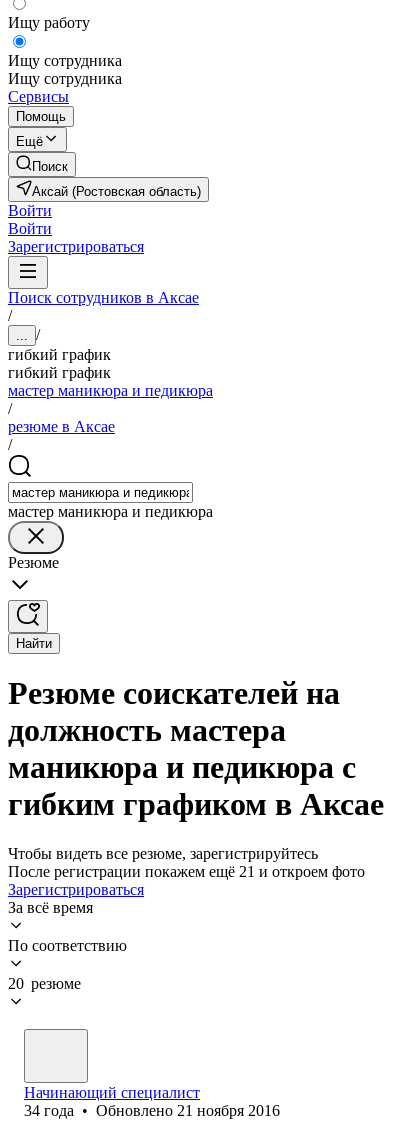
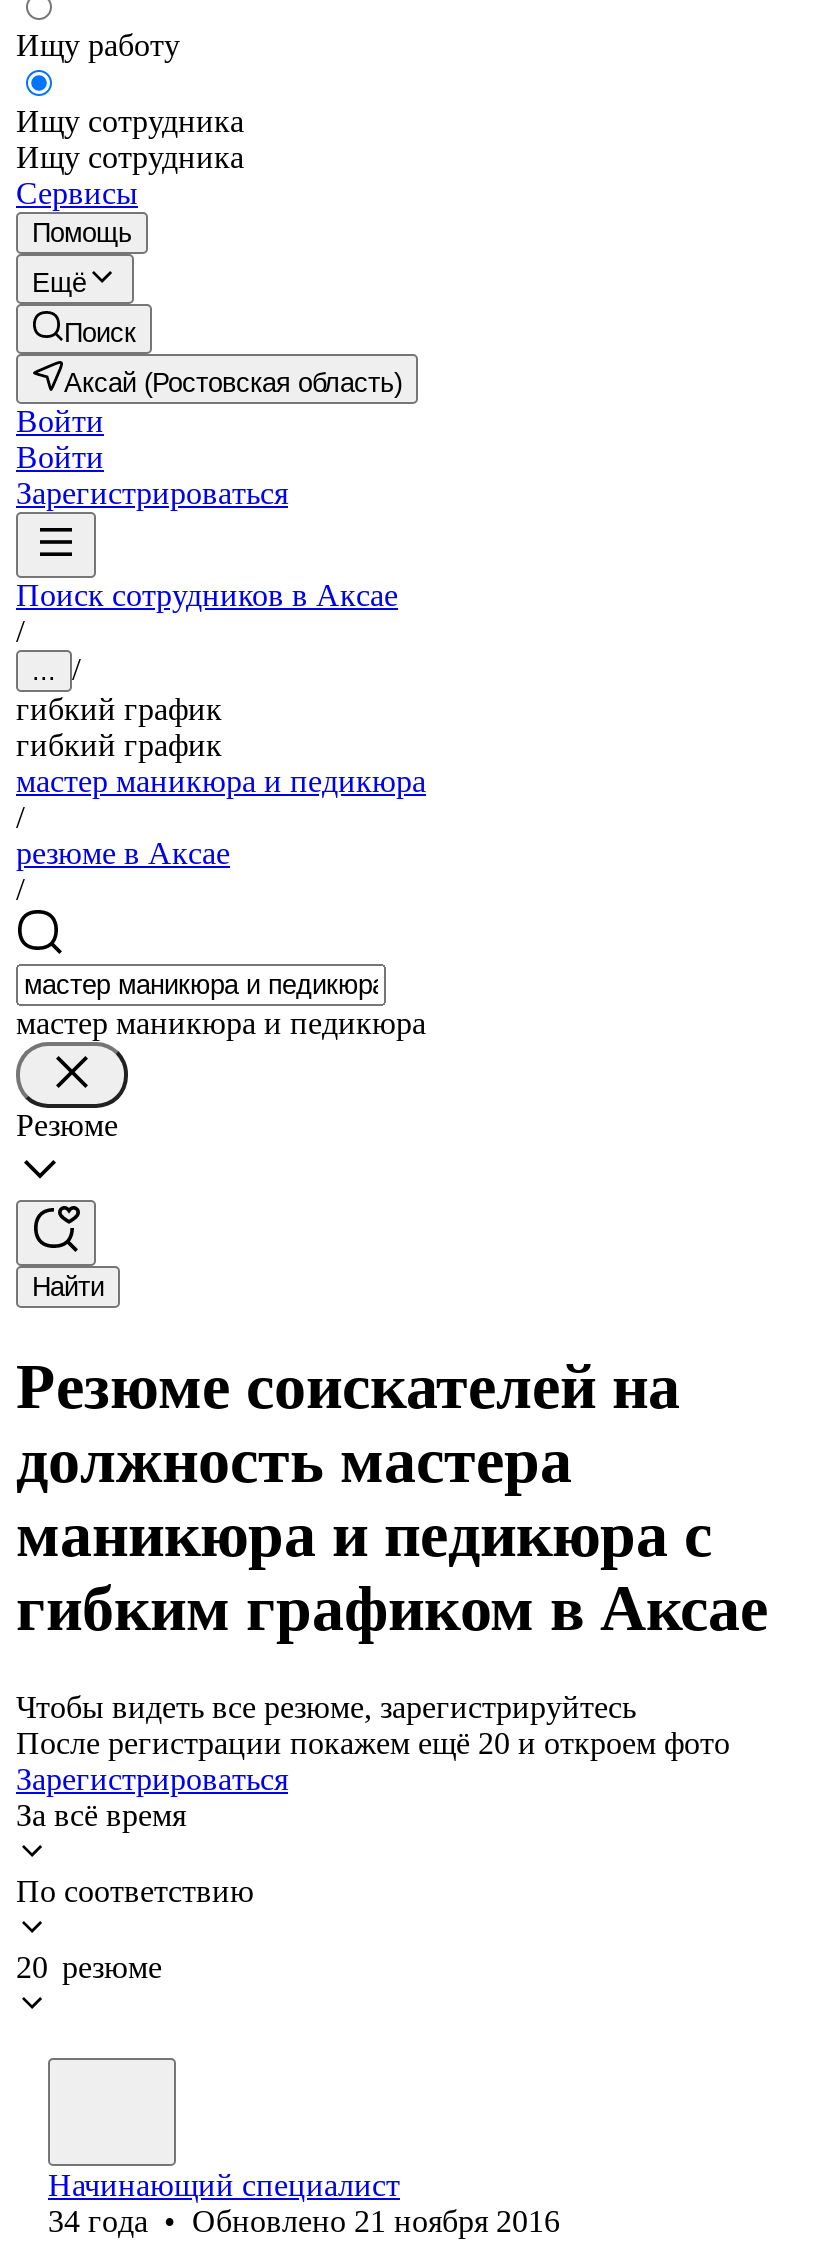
[8,863,365,880] После регистрации покажем ещё 21 и откроем фото -> [16,1726,730,1760] После регистрации покажем ещё 20 и откроем фото

